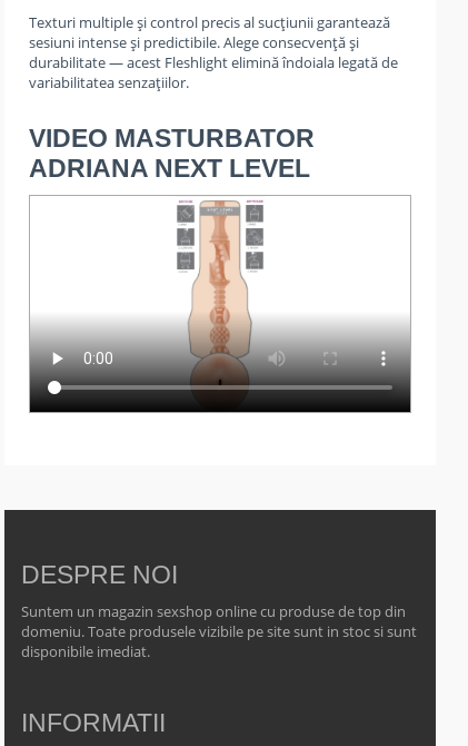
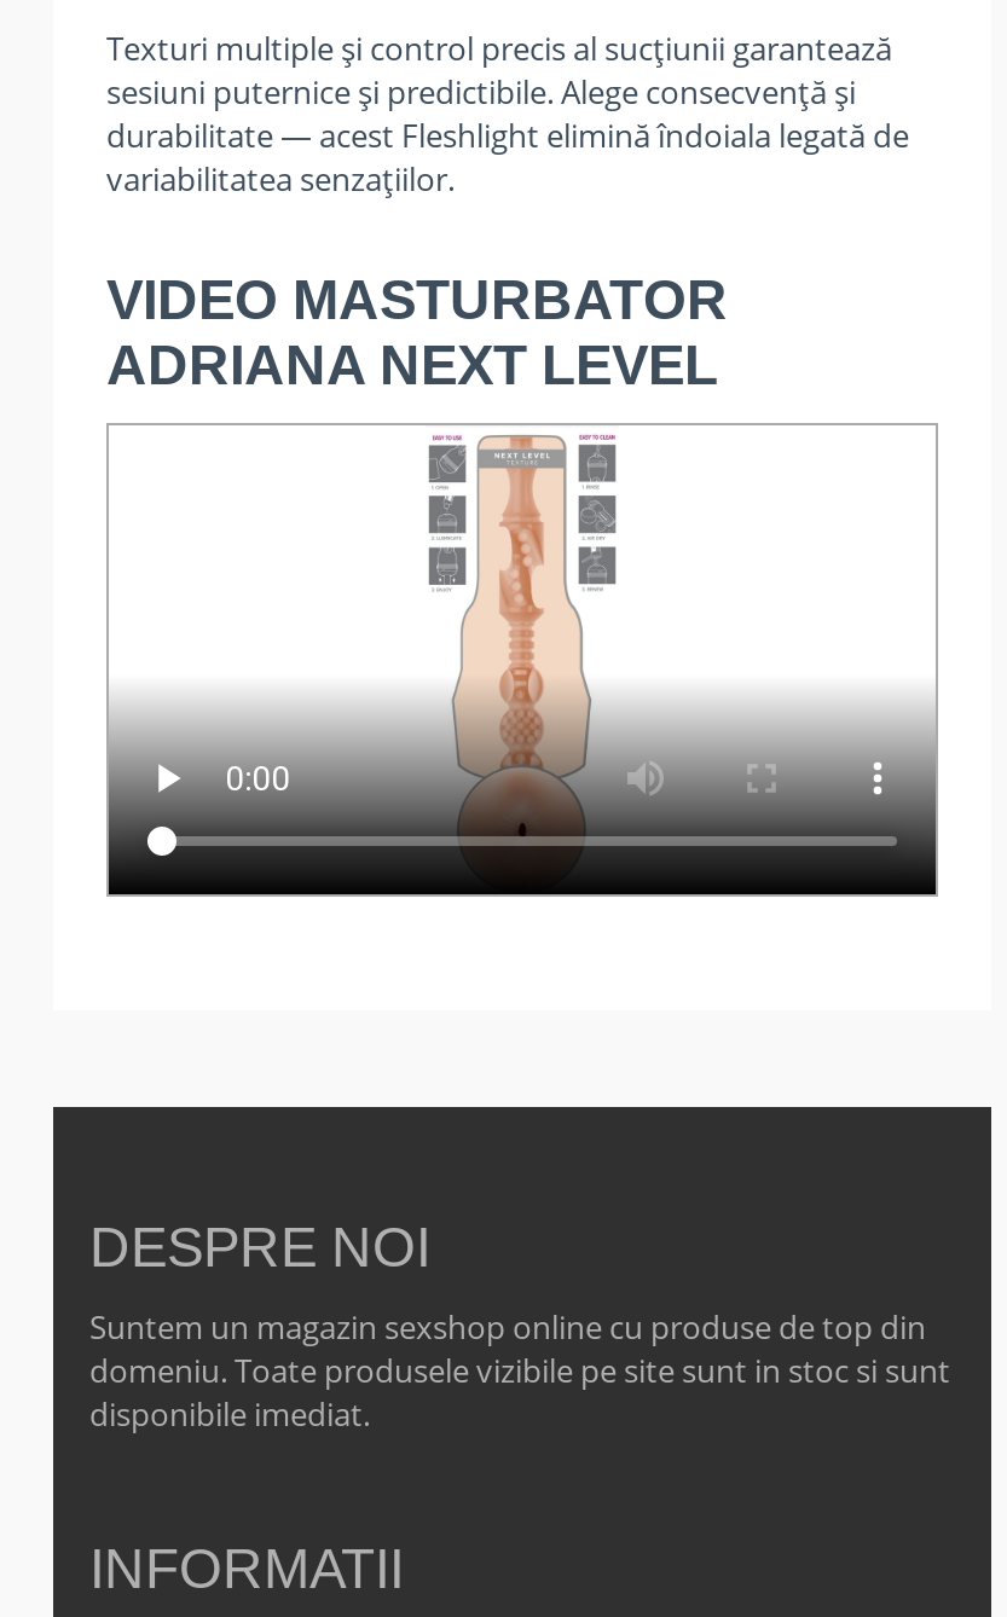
[29,32,359,52] sesiuni intense și predictibile. Alege consecvență și -> [106,70,856,114] sesiuni puternice și predictibile. Alege consecvență și

